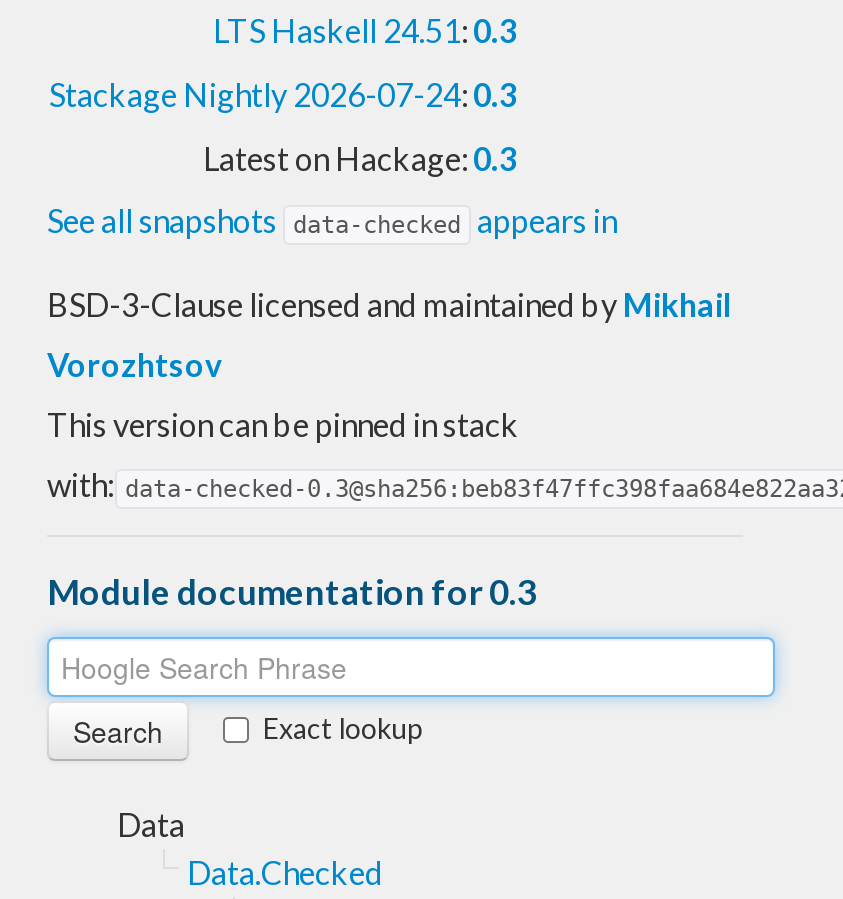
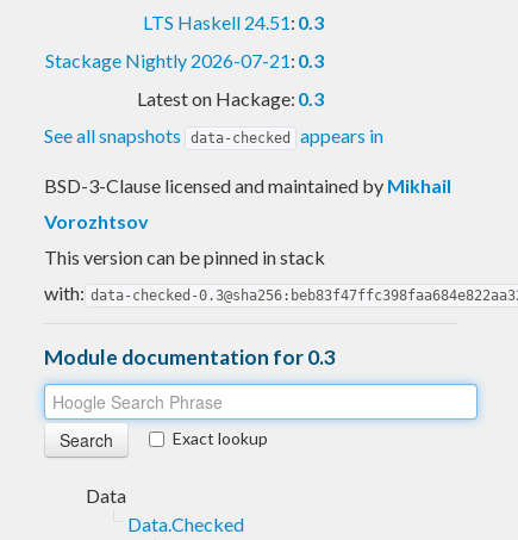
[49,75,517,113] Stackage Nightly 2026-07-24: 0.3 -> [45,49,324,71] Stackage Nightly 2026-07-21: 0.3

